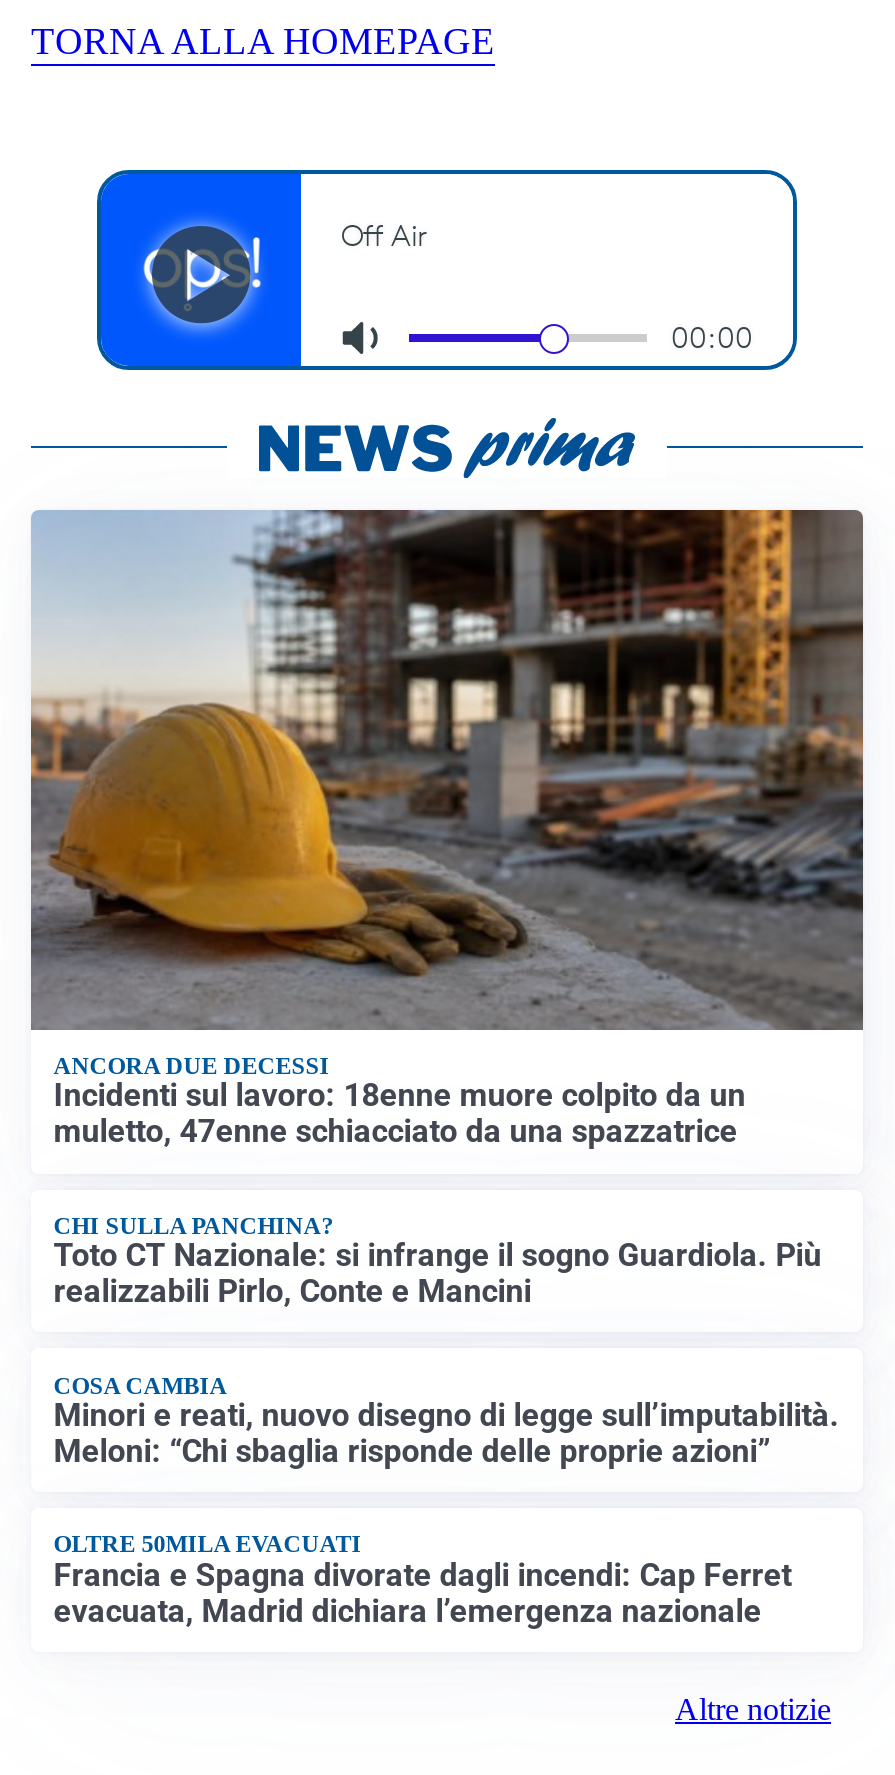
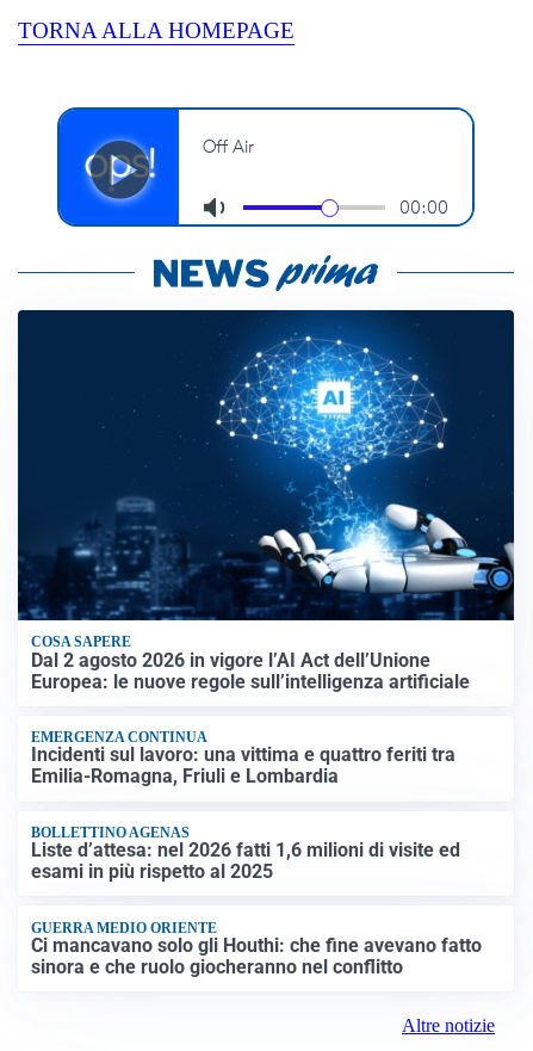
[29,507,865,1150] [image] | ANCORA DUE DECESSI | Incidenti sul lavoro: 18enne muore colpito da un | muletto, 47enne schiacciato da una spazzatrice -> [17,309,515,693] [image] | COSA SAPERE | Dal 2 agosto 2026 in vigore l’AI Act dell’Unione | Europea: le nuove regole sull’intelligenza artificiale
[53,1211,821,1310] CHI SULLA PANCHINA? | Toto CT Nazionale: si infrange il sogno Guardiola. Più | realizzabili Pirlo, Conte e Mancini -> [31,729,456,788] EMERGENZA CONTINUA | Incidenti sul lavoro: una vittima e quattro feriti tra | Emilia-Romagna, Friuli e Lombardia
[53,1371,839,1469] COSA CAMBIA | Minori e reati, nuovo disegno di legge sull’imputabilità. | Meloni: “Chi sbaglia risponde delle proprie azioni” -> [31,824,461,883] BOLLETTINO AGENAS | Liste d’attesa: nel 2026 fatti 1,6 milioni di visite ed | esami in più rispetto al 2025
[53,1530,791,1629] OLTRE 50MILA EVACUATI | Francia e Spagna divorate dagli incendi: Cap Ferret | evacuata, Madrid dichiara l’emergenza nazionale -> [31,919,482,978] GUERRA MEDIO ORIENTE | Ci mancavano solo gli Houthi: che fine avevano fatto | sinora e che ruolo giocheranno nel conflitto

